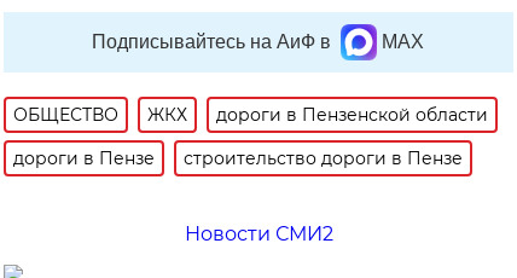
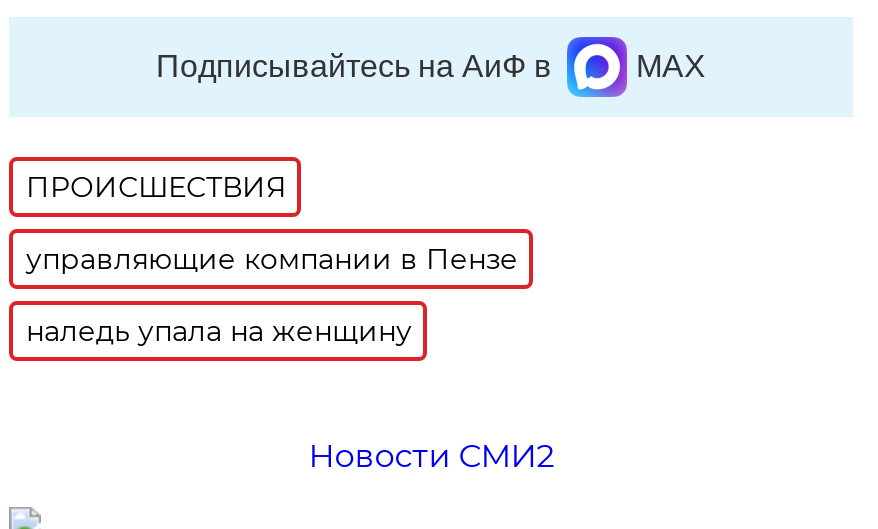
[14,104,488,169] ОБЩЕСТВО | ЖКХ | дороги в Пензенской области | дороги в Пензе | строительство дороги в Пензе -> [26,169,518,349] ПРОИСШЕСТВИЯ | управляющие компании в Пензе | наледь упала на женщину

